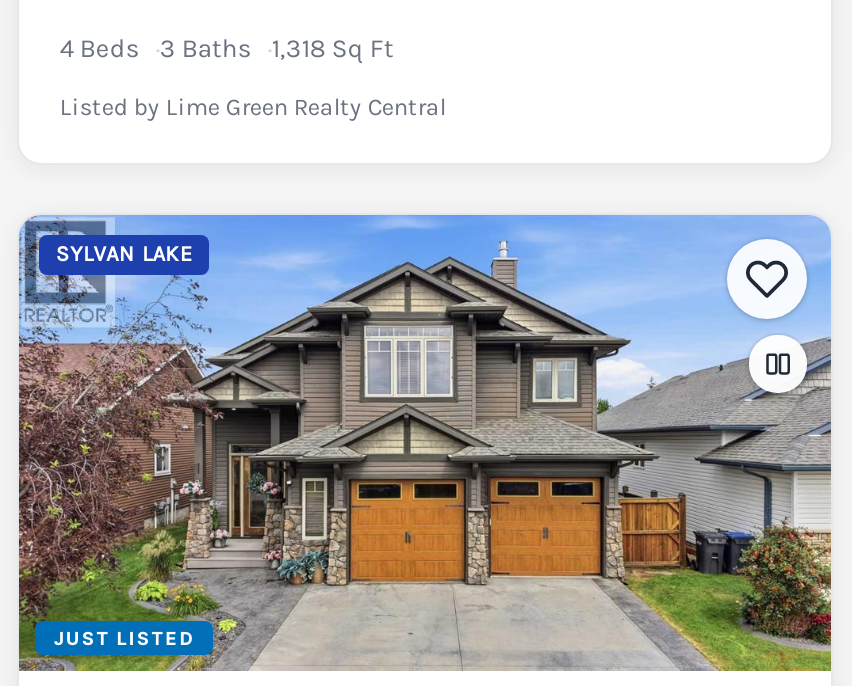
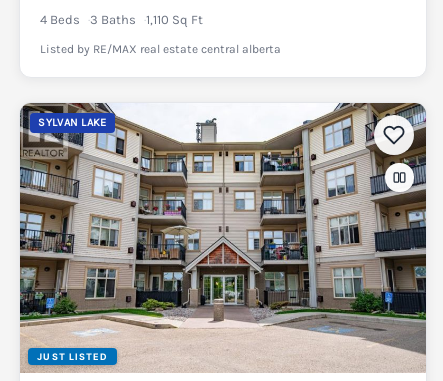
[60,33,394,63] 4 Beds 3 Baths 1,318 Sq Ft -> [40,12,203,27] 4 Beds 3 Baths 1,110 Sq Ft
[60,93,446,121] Listed by Lime Green Realty Central -> [40,42,281,56] Listed by RE/MAX real estate central alberta
[19,213,831,673] [image] -> [19,102,427,373] [image]

